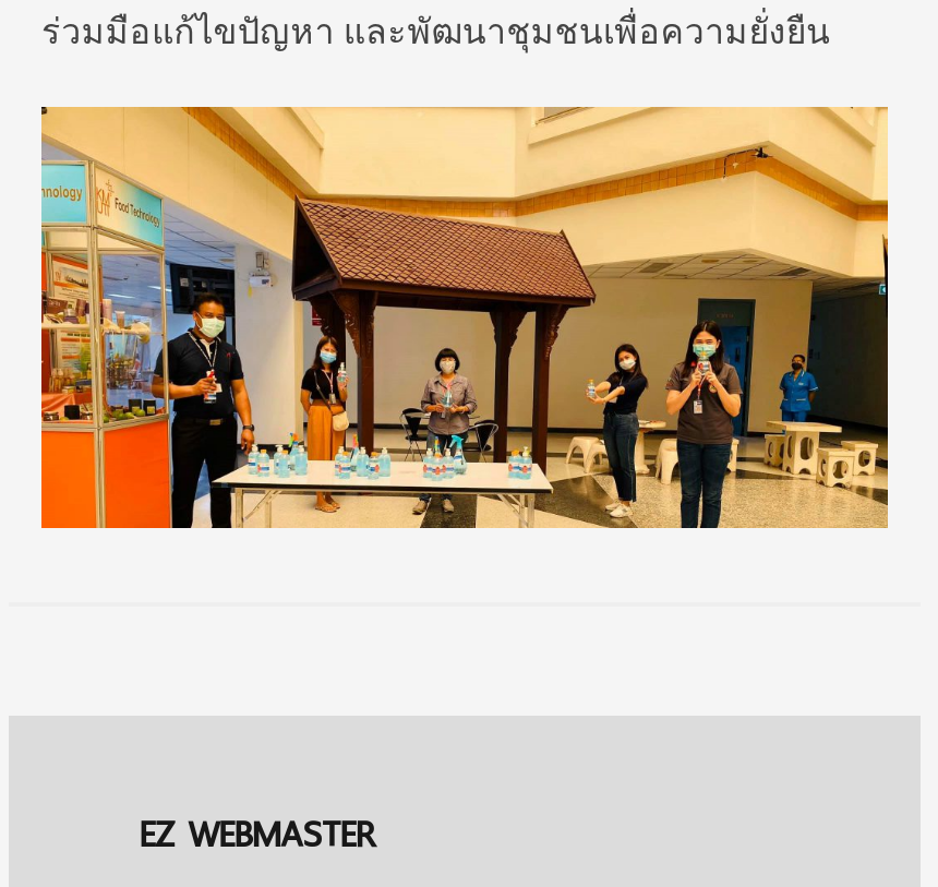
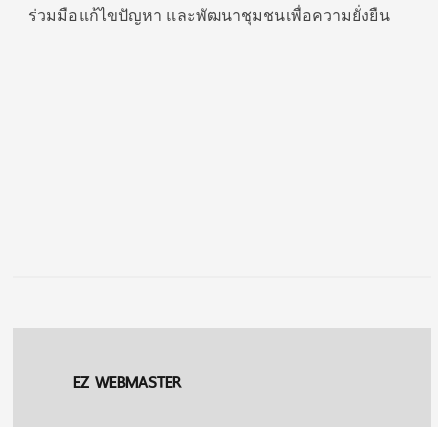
[39,105,890,530] [image] -> none

